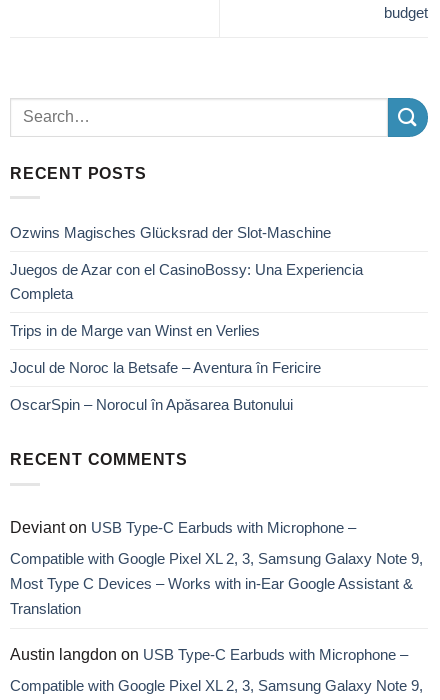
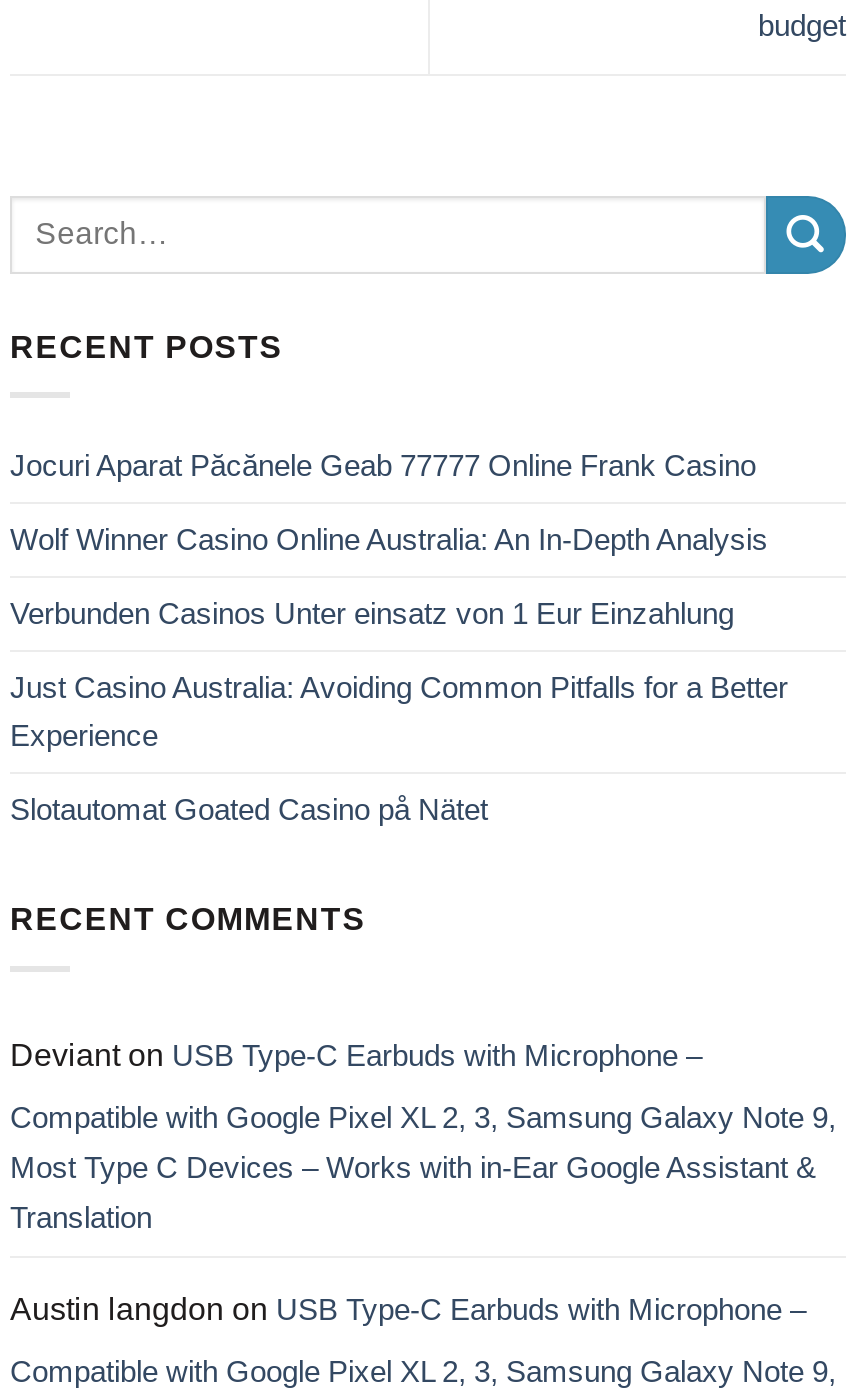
[10,224,331,241] Ozwins Magisches Glücksrad der Slot-Maschine -> [10,448,756,482] Jocuri Aparat Păcănele Geab 77777 Online Frank Casino
[10,261,363,302] Juegos de Azar con el CasinoBossy: Una Experiencia | Completa -> [10,522,768,556] Wolf Winner Casino Online Australia: An In-Depth Analysis
[10,322,260,339] Trips in de Marge van Winst en Verlies -> [10,596,734,630] Verbunden Casinos Unter einsatz von 1 Eur Einzahlung
[10,359,321,376] Jocul de Noroc la Betsafe – Aventura în Fericire -> [10,670,788,752] Just Casino Australia: Avoiding Common Pitfalls for a Better | Experience
[10,396,293,413] OscarSpin – Norocul în Apăsarea Butonului -> [10,792,488,826] Slotautomat Goated Casino på Nätet

